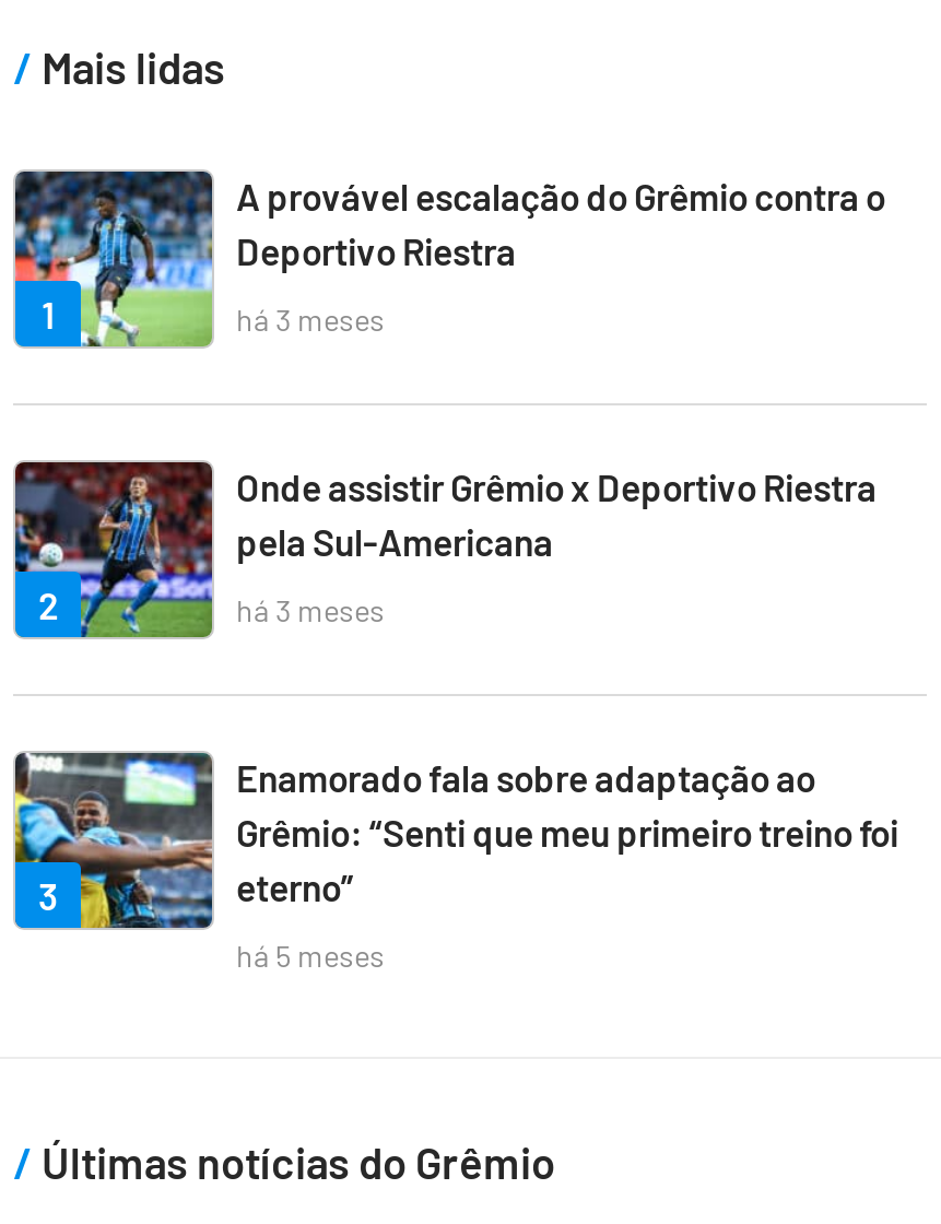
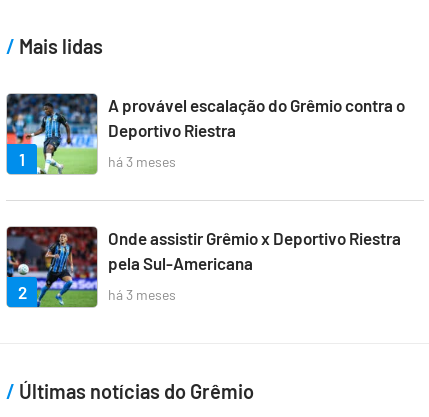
[13,749,205,930] [image] | 3 -> none
[236,755,898,974] Enamorado fala sobre adaptação ao | Grêmio: “Senti que meu primeiro treino foi | eterno” | há 5 meses -> none

